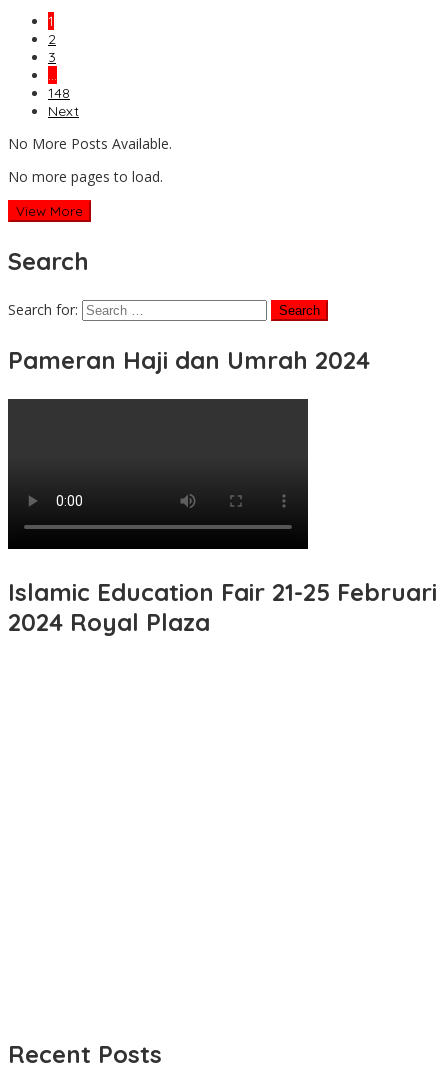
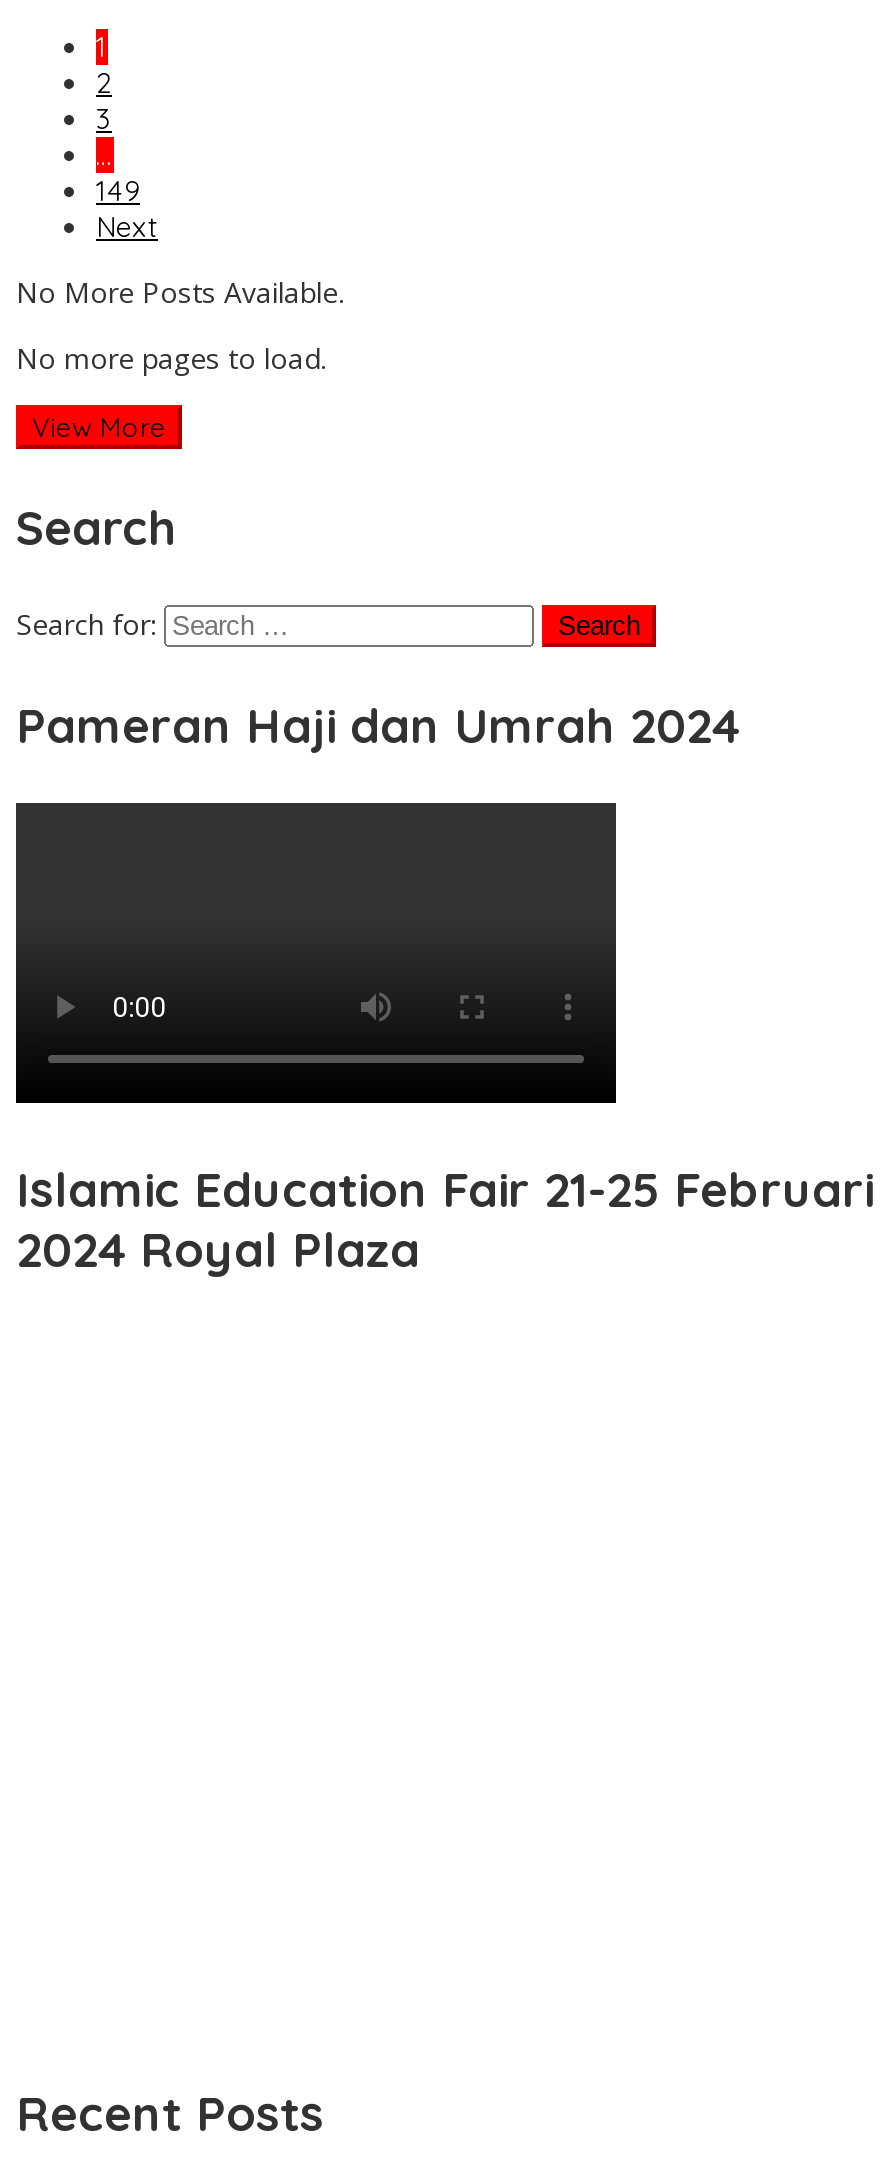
[48,84,70,102] 148 -> [96,174,140,210] 149

